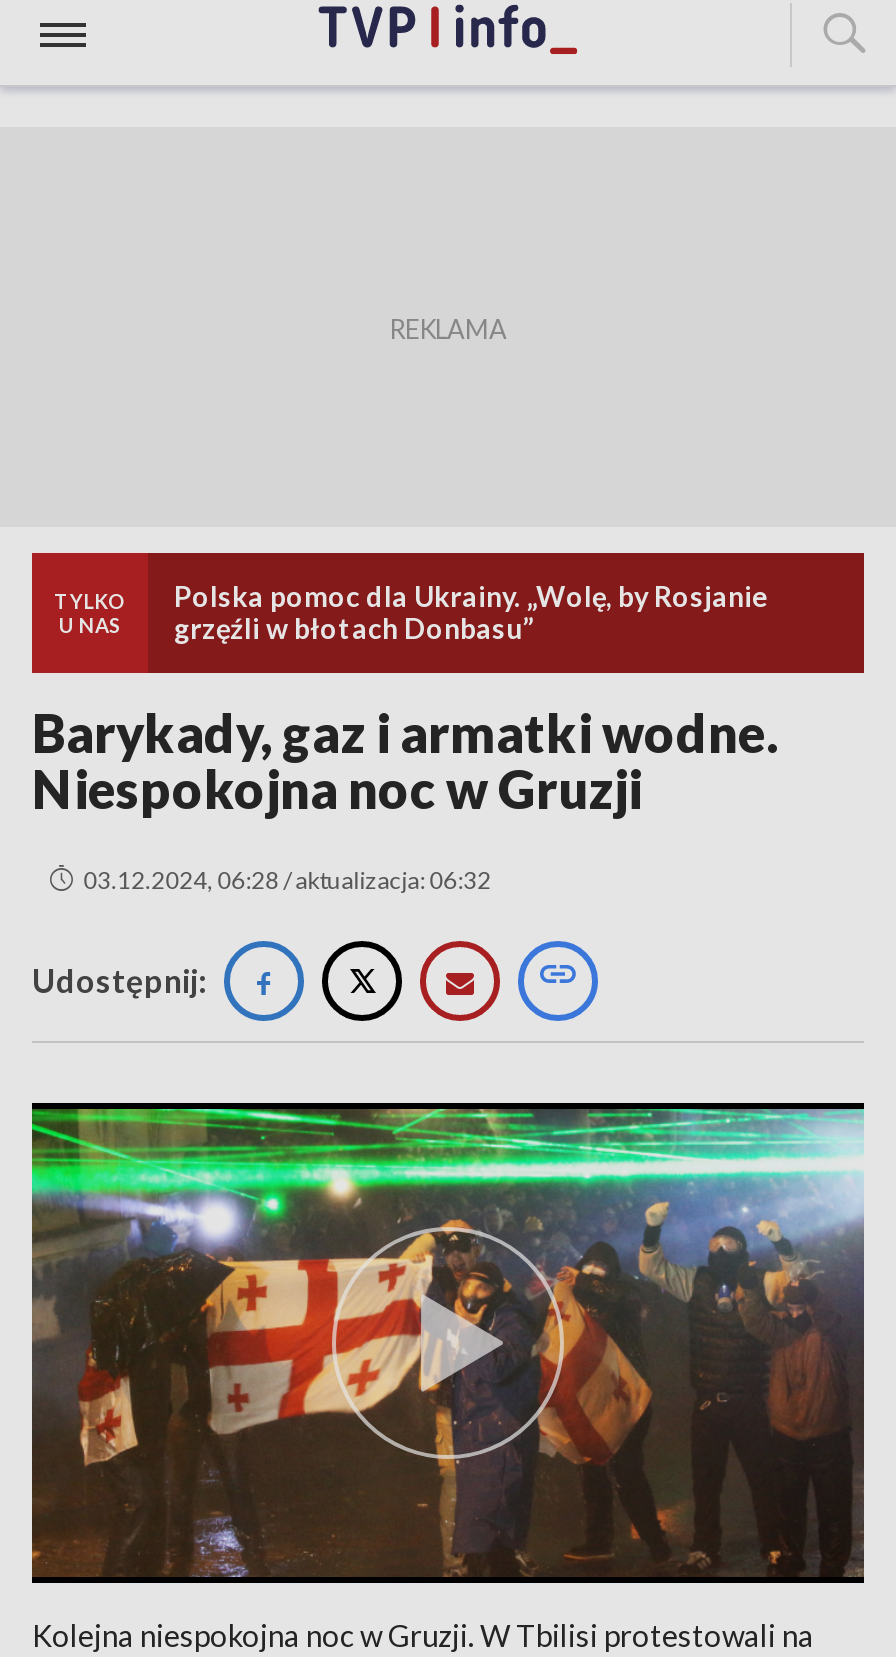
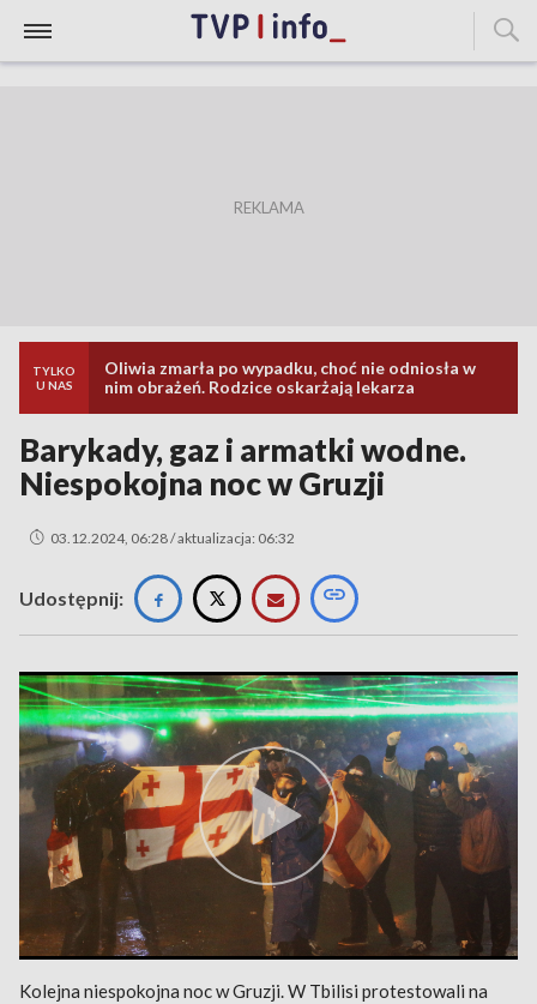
[174,579,768,645] Polska pomoc dla Ukrainy. „Wolę, by Rosjanie | grzęźli w błotach Donbasu” -> [104,357,476,397] Oliwia zmarła po wypadku, choć nie odniosła w | nim obrażeń. Rodzice oskarżają lekarza

